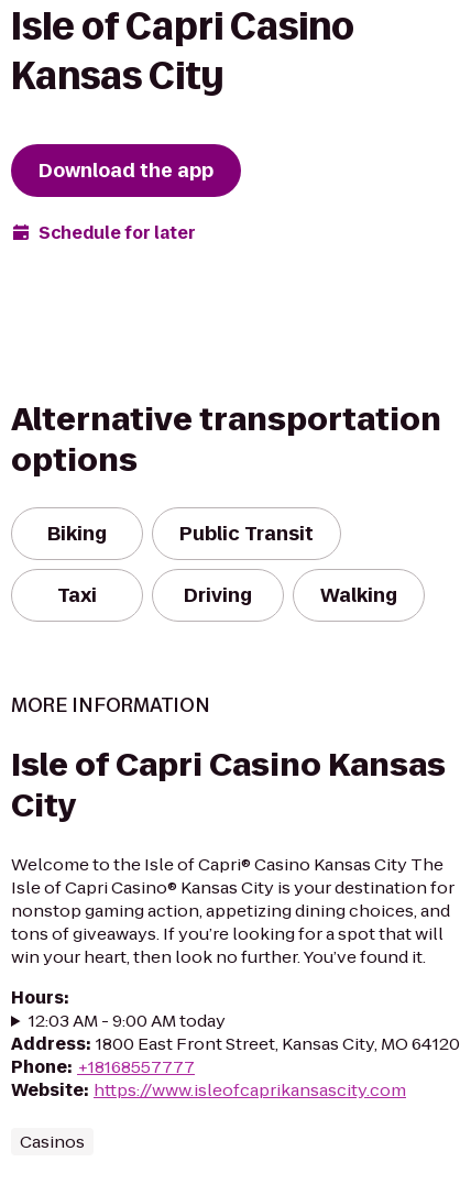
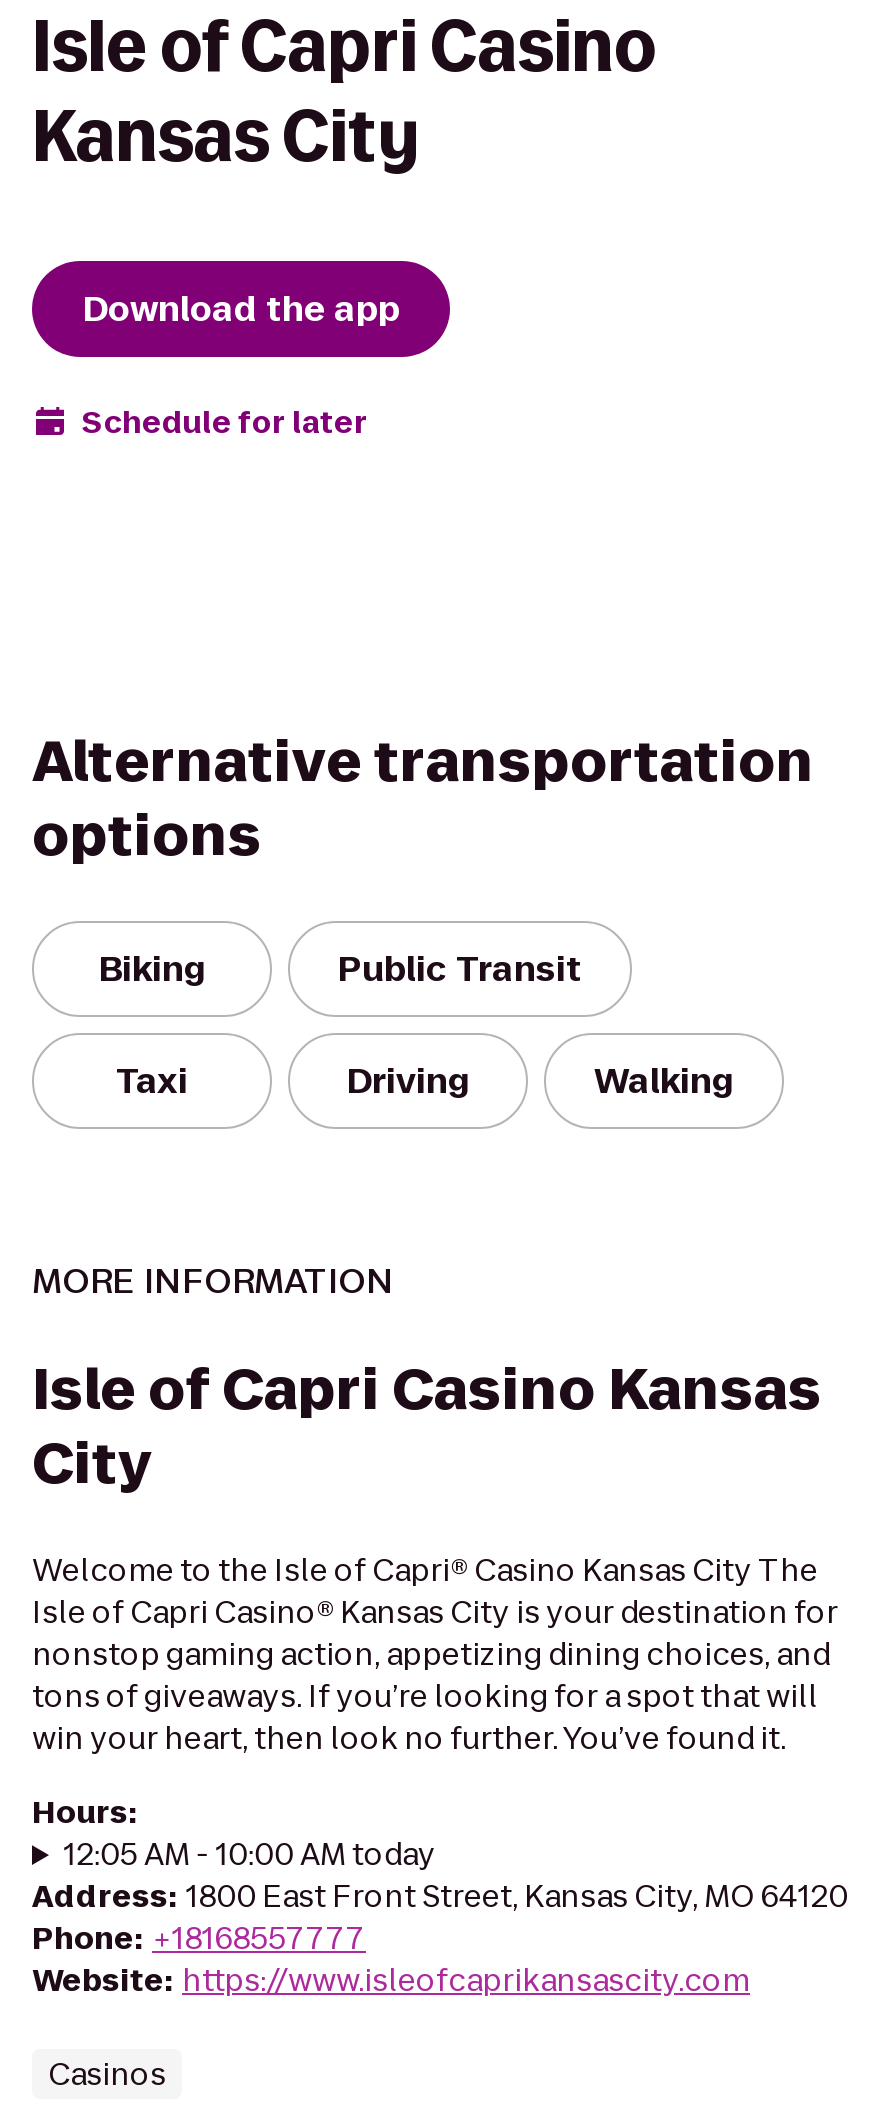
[29,1009,225,1032] 12:03 AM - 9:00 AM today -> [64,1833,436,1875] 12:05 AM - 10:00 AM today

